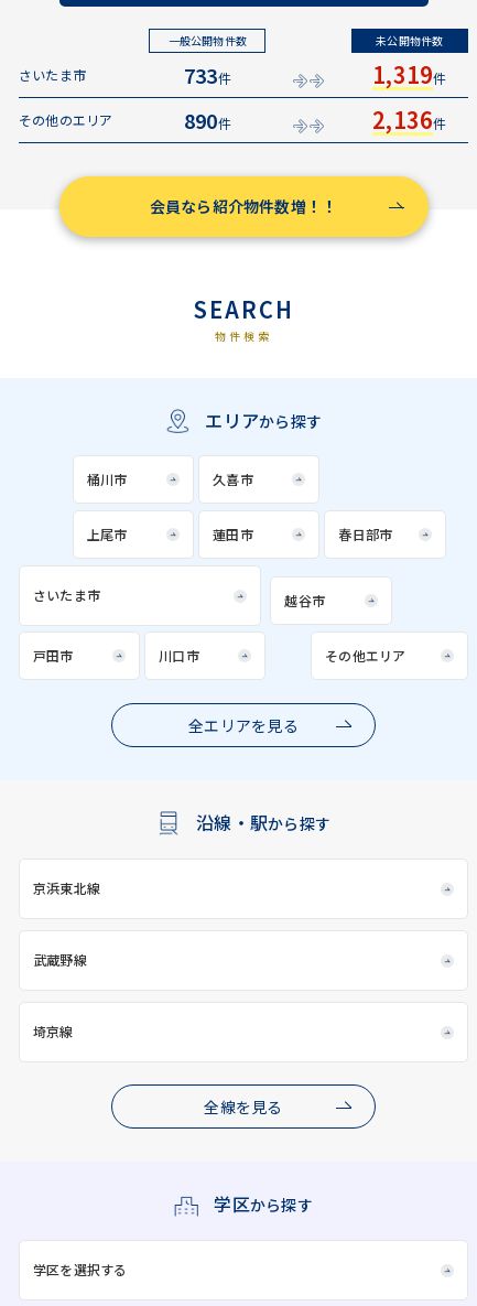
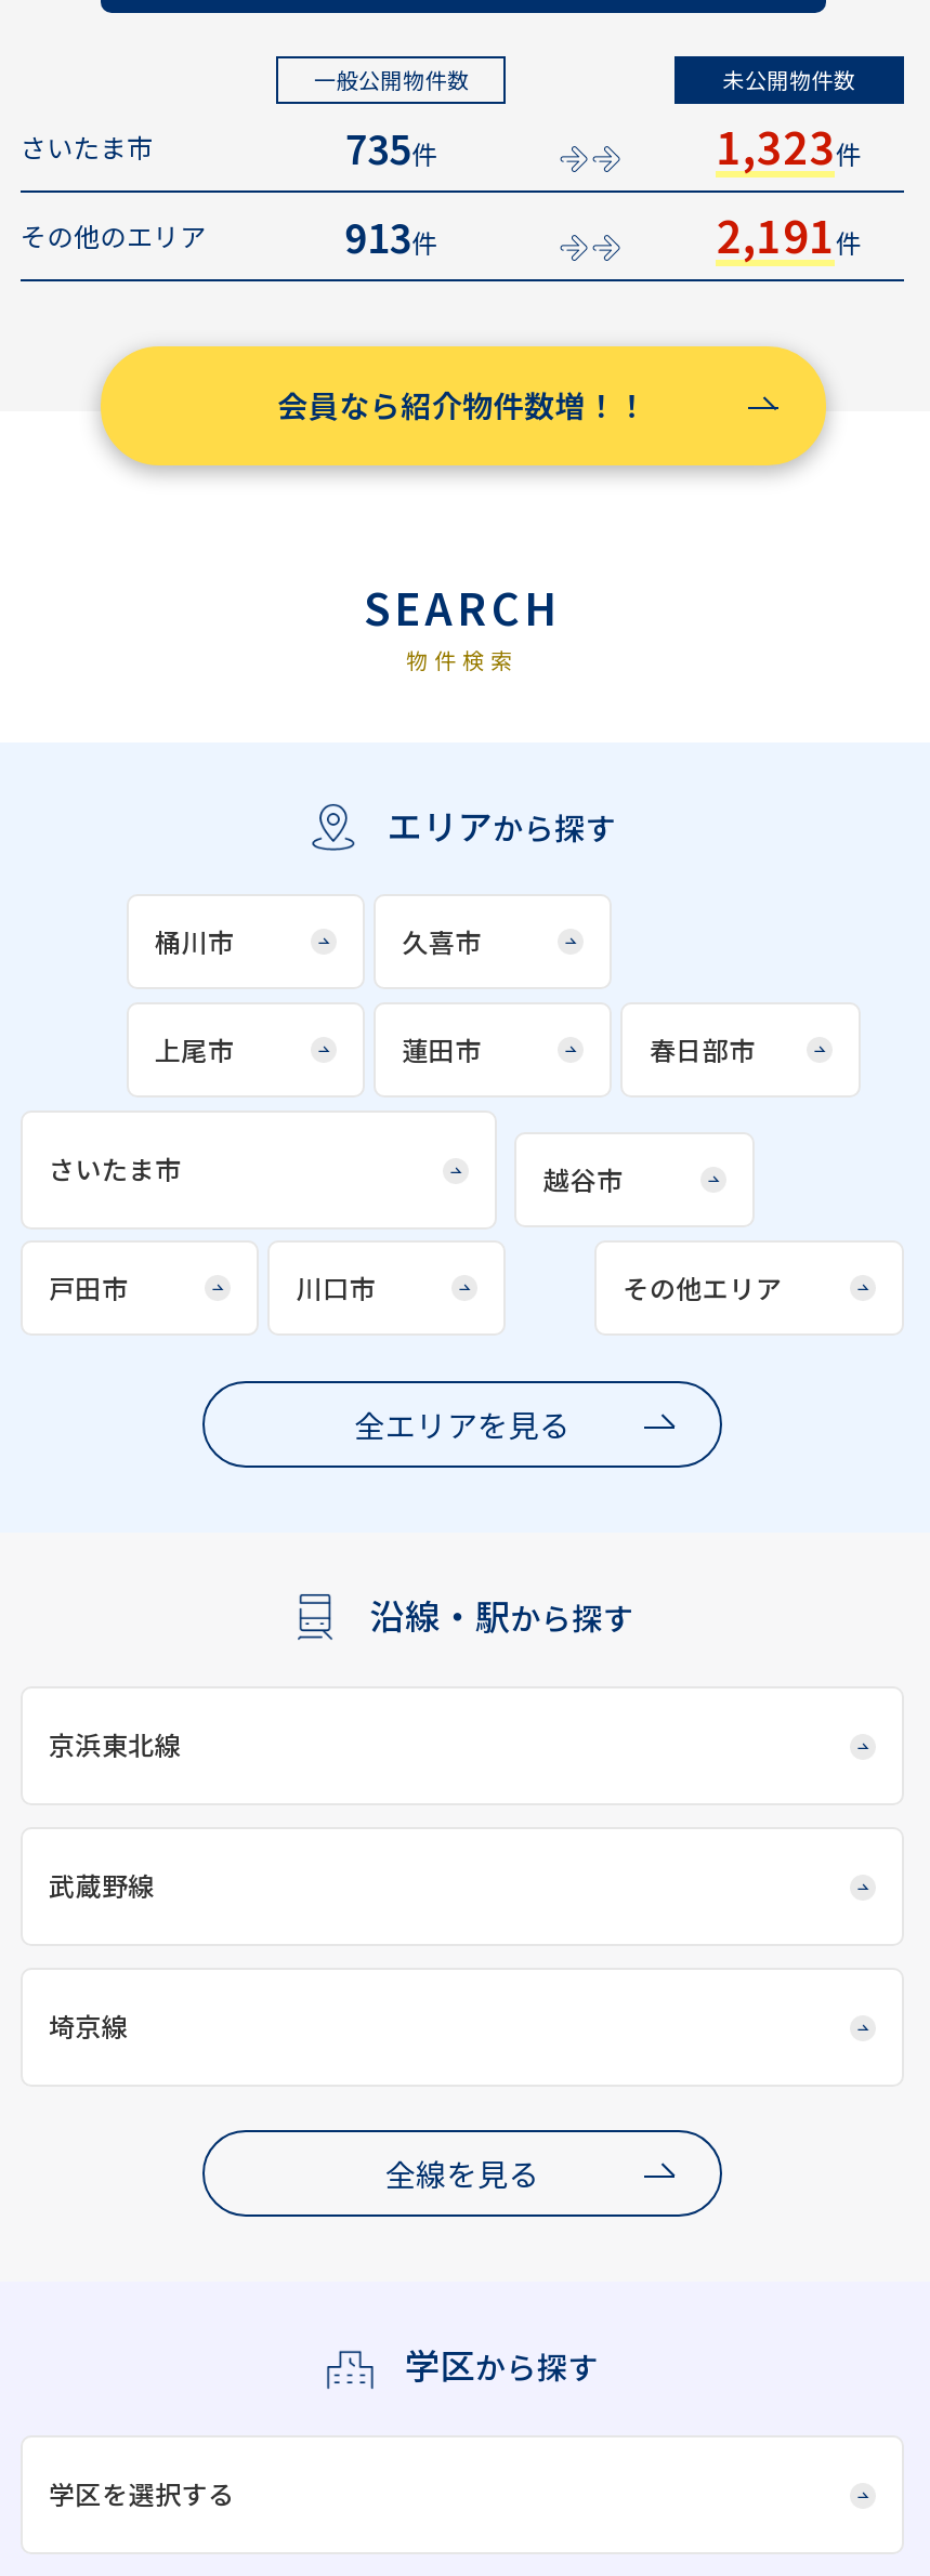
[184,61,231,89] 733件 -> [345,119,438,175] 735件
[373,58,447,90] 1,319件 -> [716,115,862,178] 1,323件
[184,106,231,134] 890件 -> [345,208,438,264] 913件
[373,104,447,136] 2,136件 -> [716,203,862,266] 2,191件

